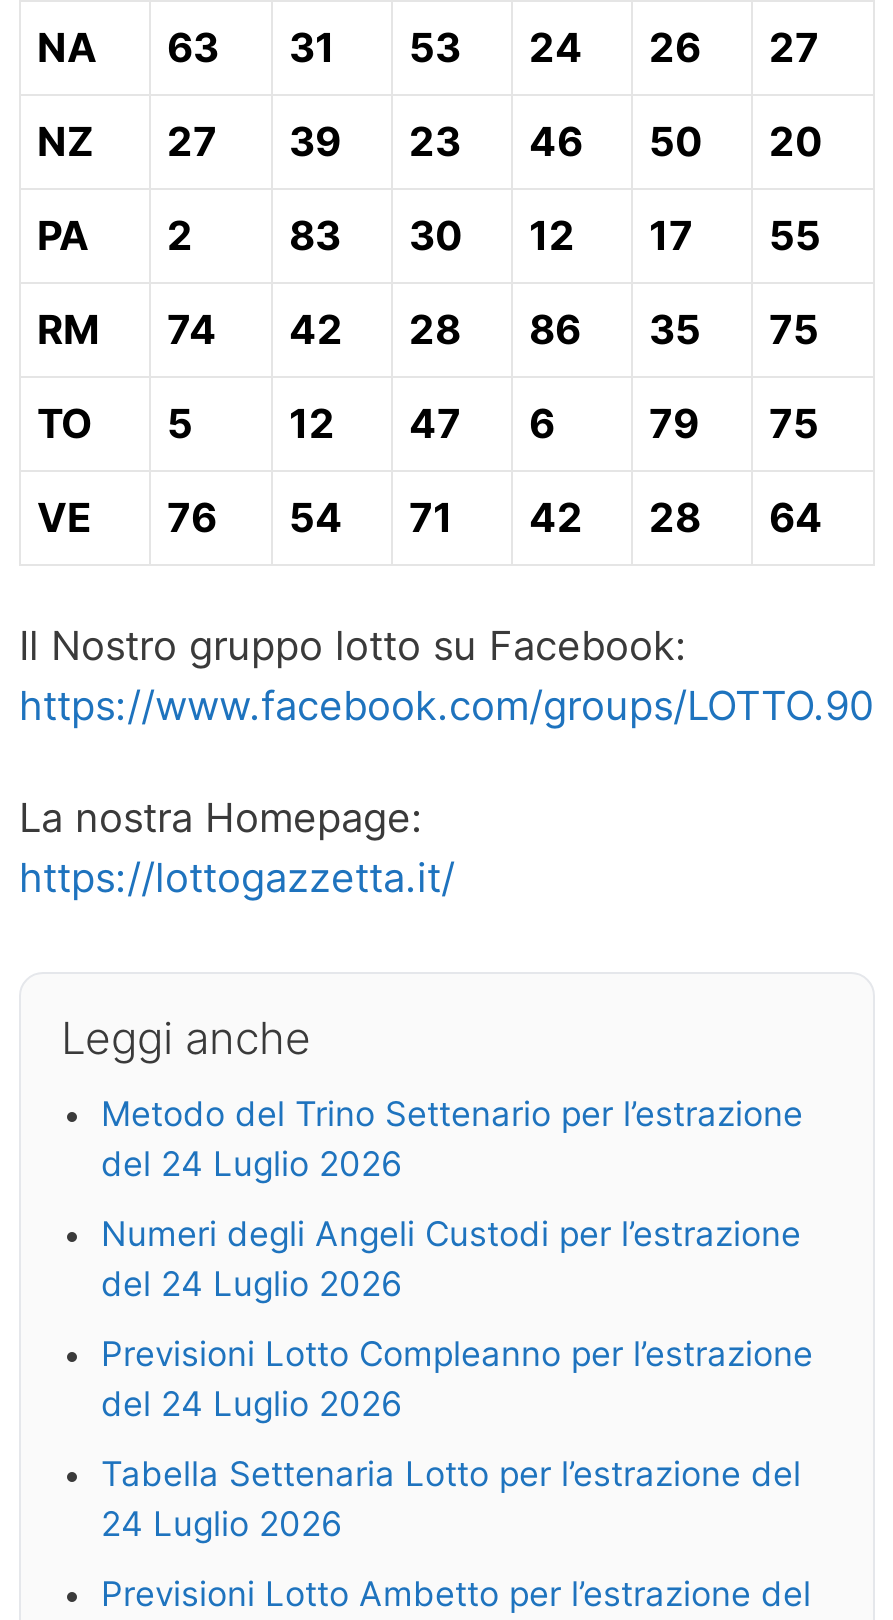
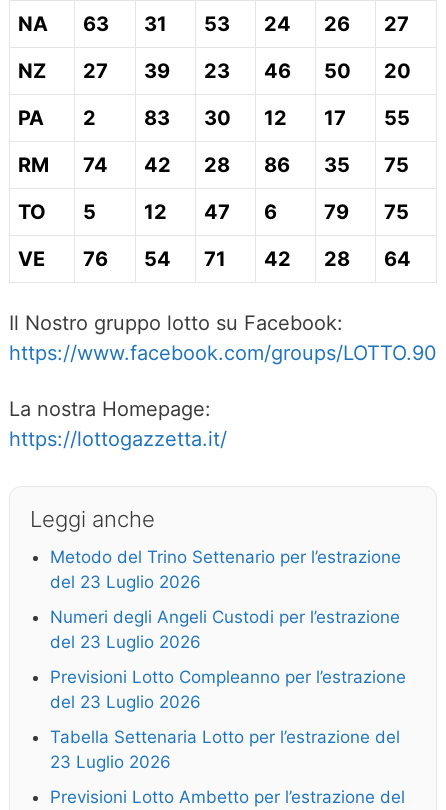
[101,1144,403,1184] del 24 Luglio 2026 -> [50,572,201,592] del 23 Luglio 2026
[101,1264,403,1304] del 24 Luglio 2026 -> [50,632,201,652] del 23 Luglio 2026
[101,1384,403,1424] del 24 Luglio 2026 -> [50,692,201,712] del 23 Luglio 2026
[101,1504,343,1544] 24 Luglio 2026 -> [50,752,171,772] 23 Luglio 2026

